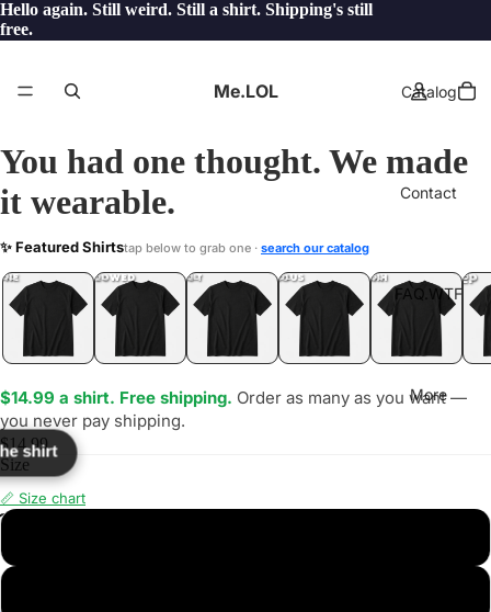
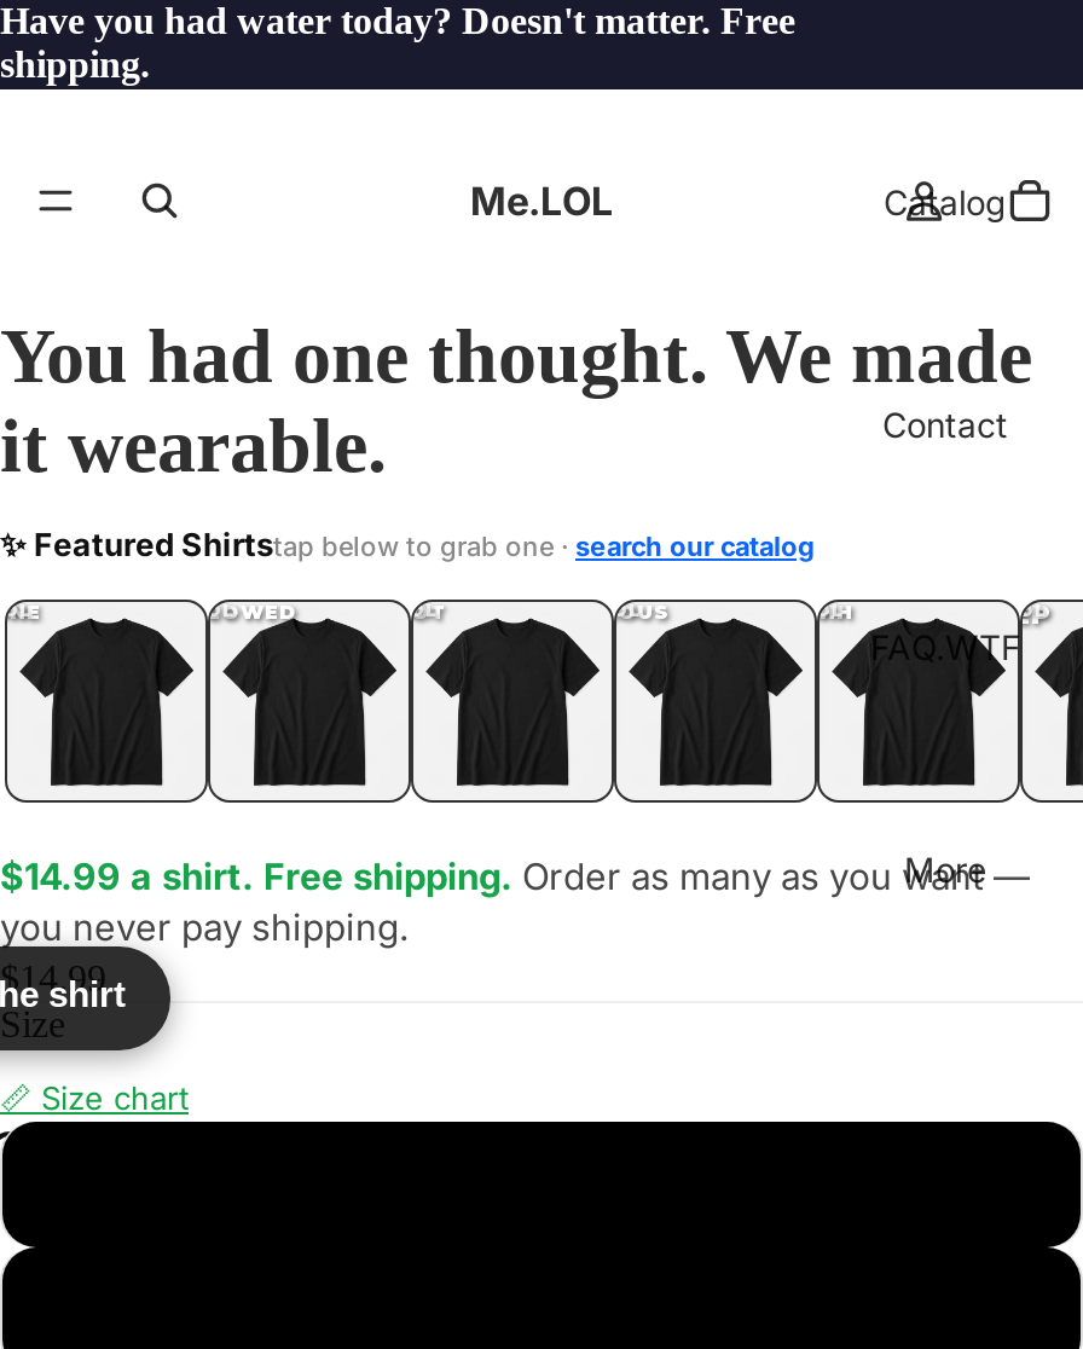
[0,0,373,38] Hello again. Still weird. Still a shirt. Shipping's still | free. -> [0,0,795,85] Have you had water today? Doesn't matter. Free | shipping.

